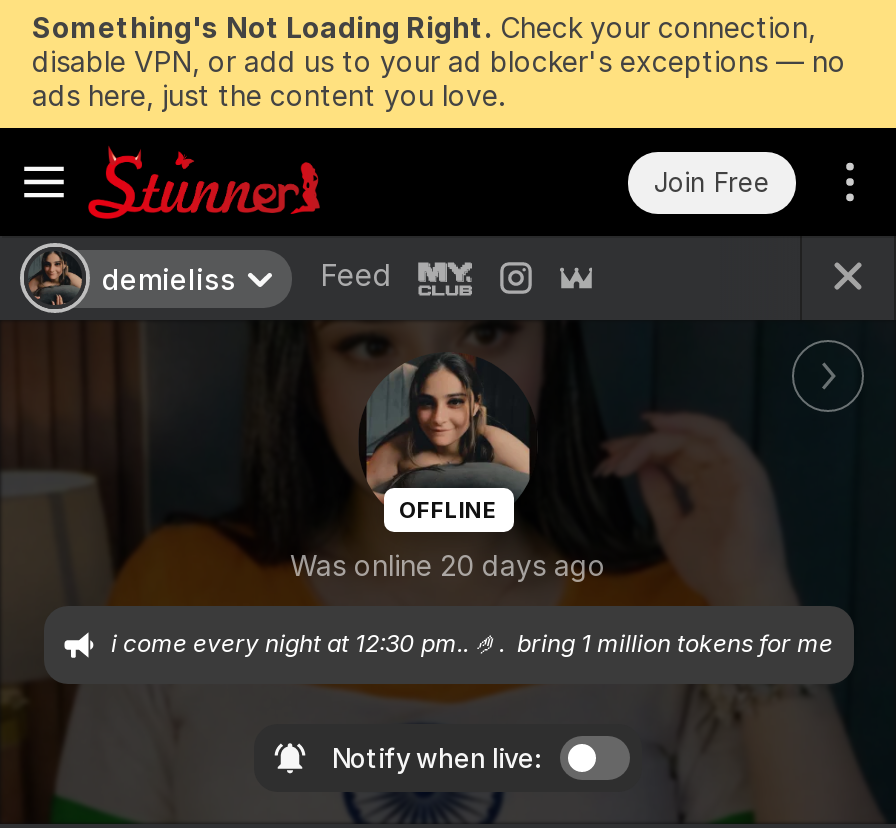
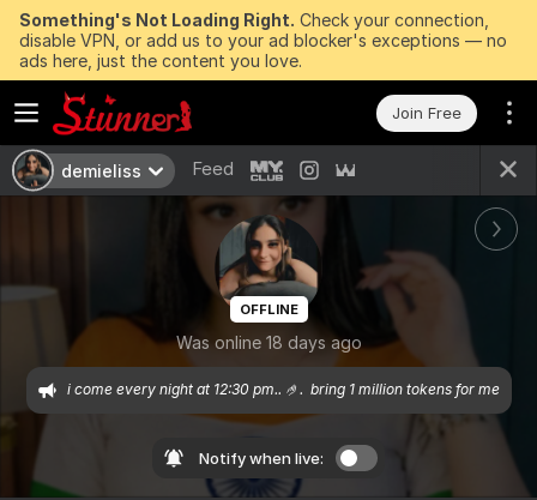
[290,549,606,583] Was online 20 days ago -> [176,333,361,353] Was online 18 days ago

